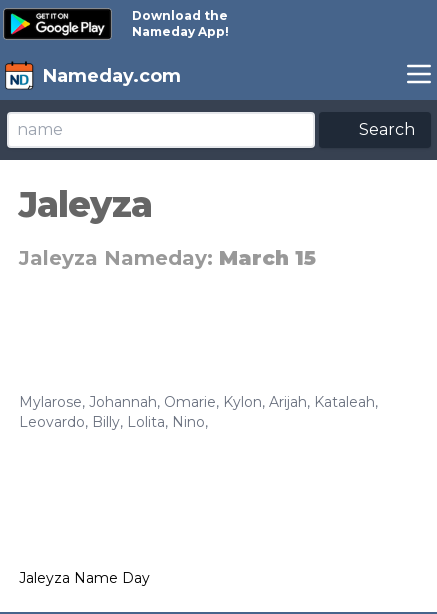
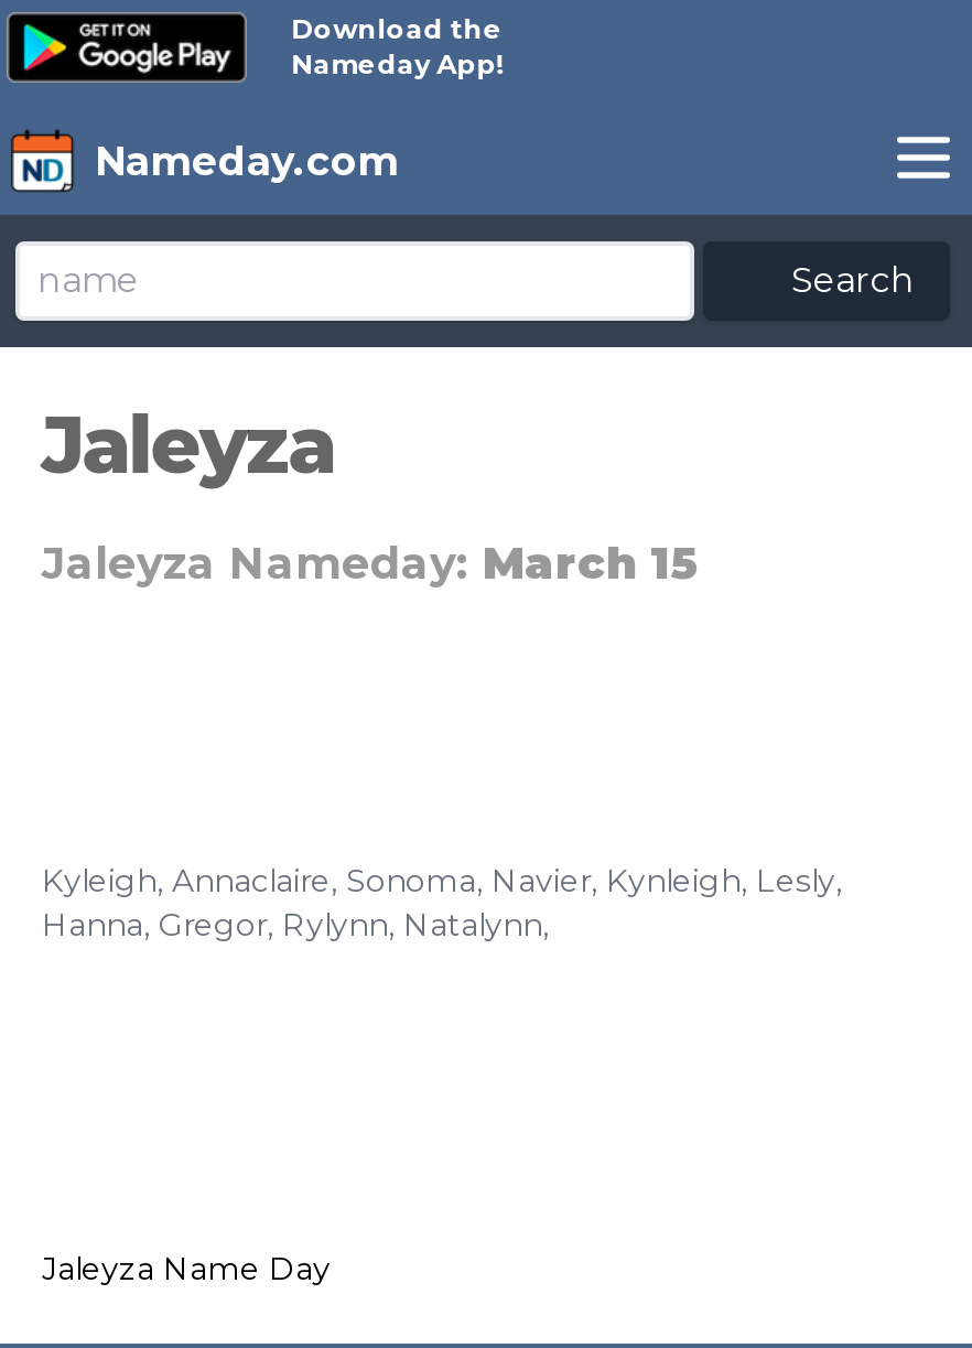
[19,393,378,431] Mylarose, Johannah, Omarie, Kylon, Arijah, Kataleah, | Leovardo, Billy, Lolita, Nino, -> [42,861,842,945] Kyleigh, Annaclaire, Sonoma, Navier, Kynleigh, Lesly, | Hanna, Gregor, Rylynn, Natalynn,

